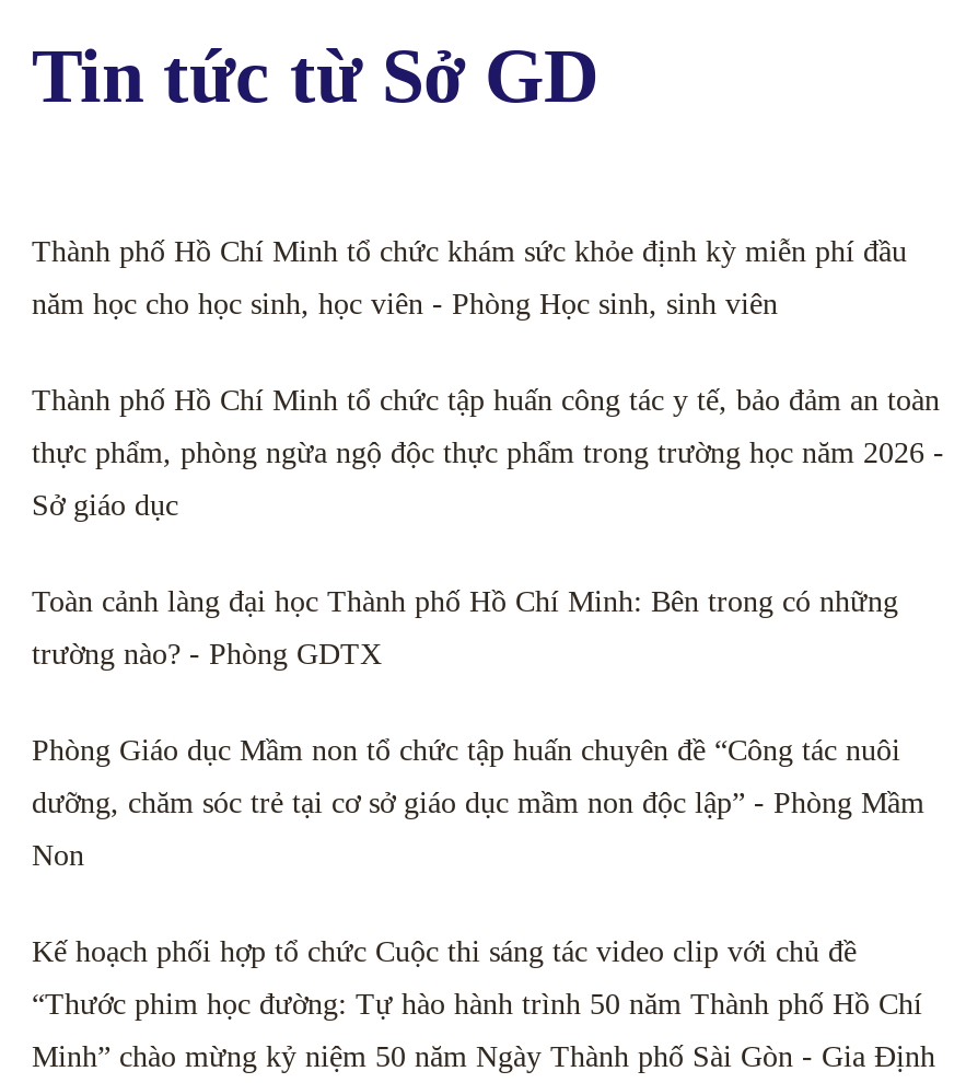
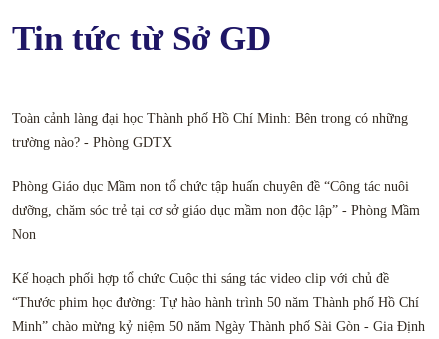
[32,236,944,522] Thành phố Hồ Chí Minh tổ chức khám sức khỏe định kỳ miễn phí đầu | năm học cho học sinh, học viên - Phòng Học sinh, sinh viên | Thành phố Hồ Chí Minh tổ chức tập huấn công tác y tế, bảo đảm an toàn | thực phẩm, phòng ngừa ngộ độc thực phẩm trong trường học năm 2026 - | Sở giáo dục -> none

